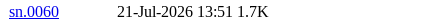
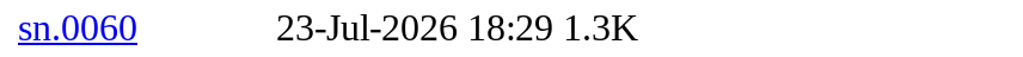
[117,3,269,20] 21-Jul-2026 13:51 1.7K -> [276,8,639,48] 23-Jul-2026 18:29 1.3K

